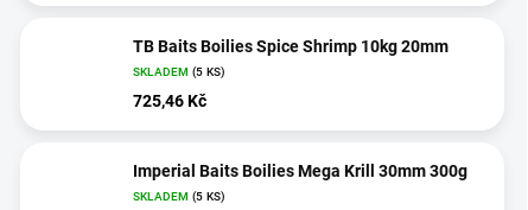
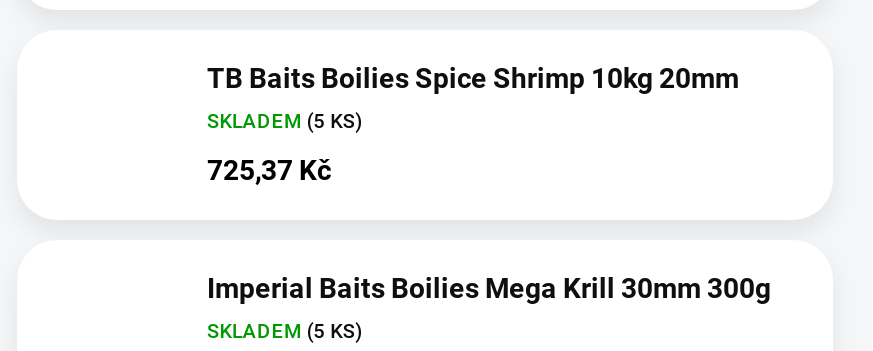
[133,91,206,110] 725,46 Kč -> [207,154,331,186] 725,37 Kč

